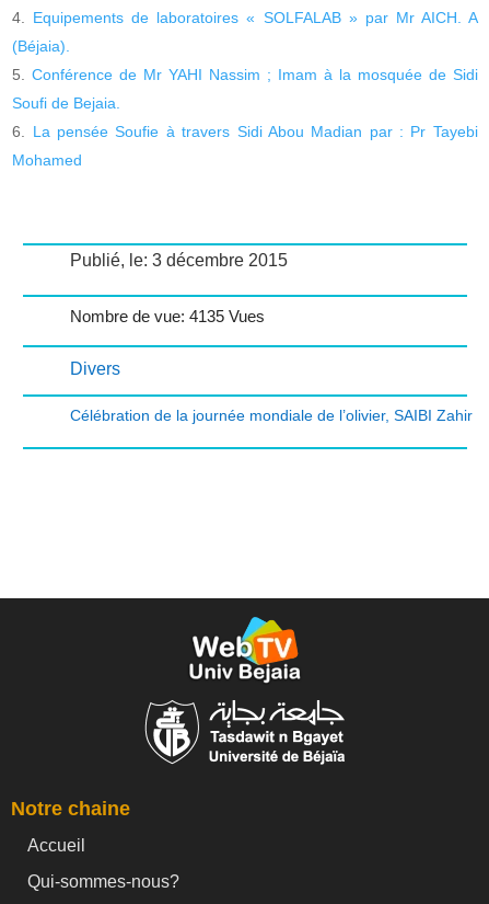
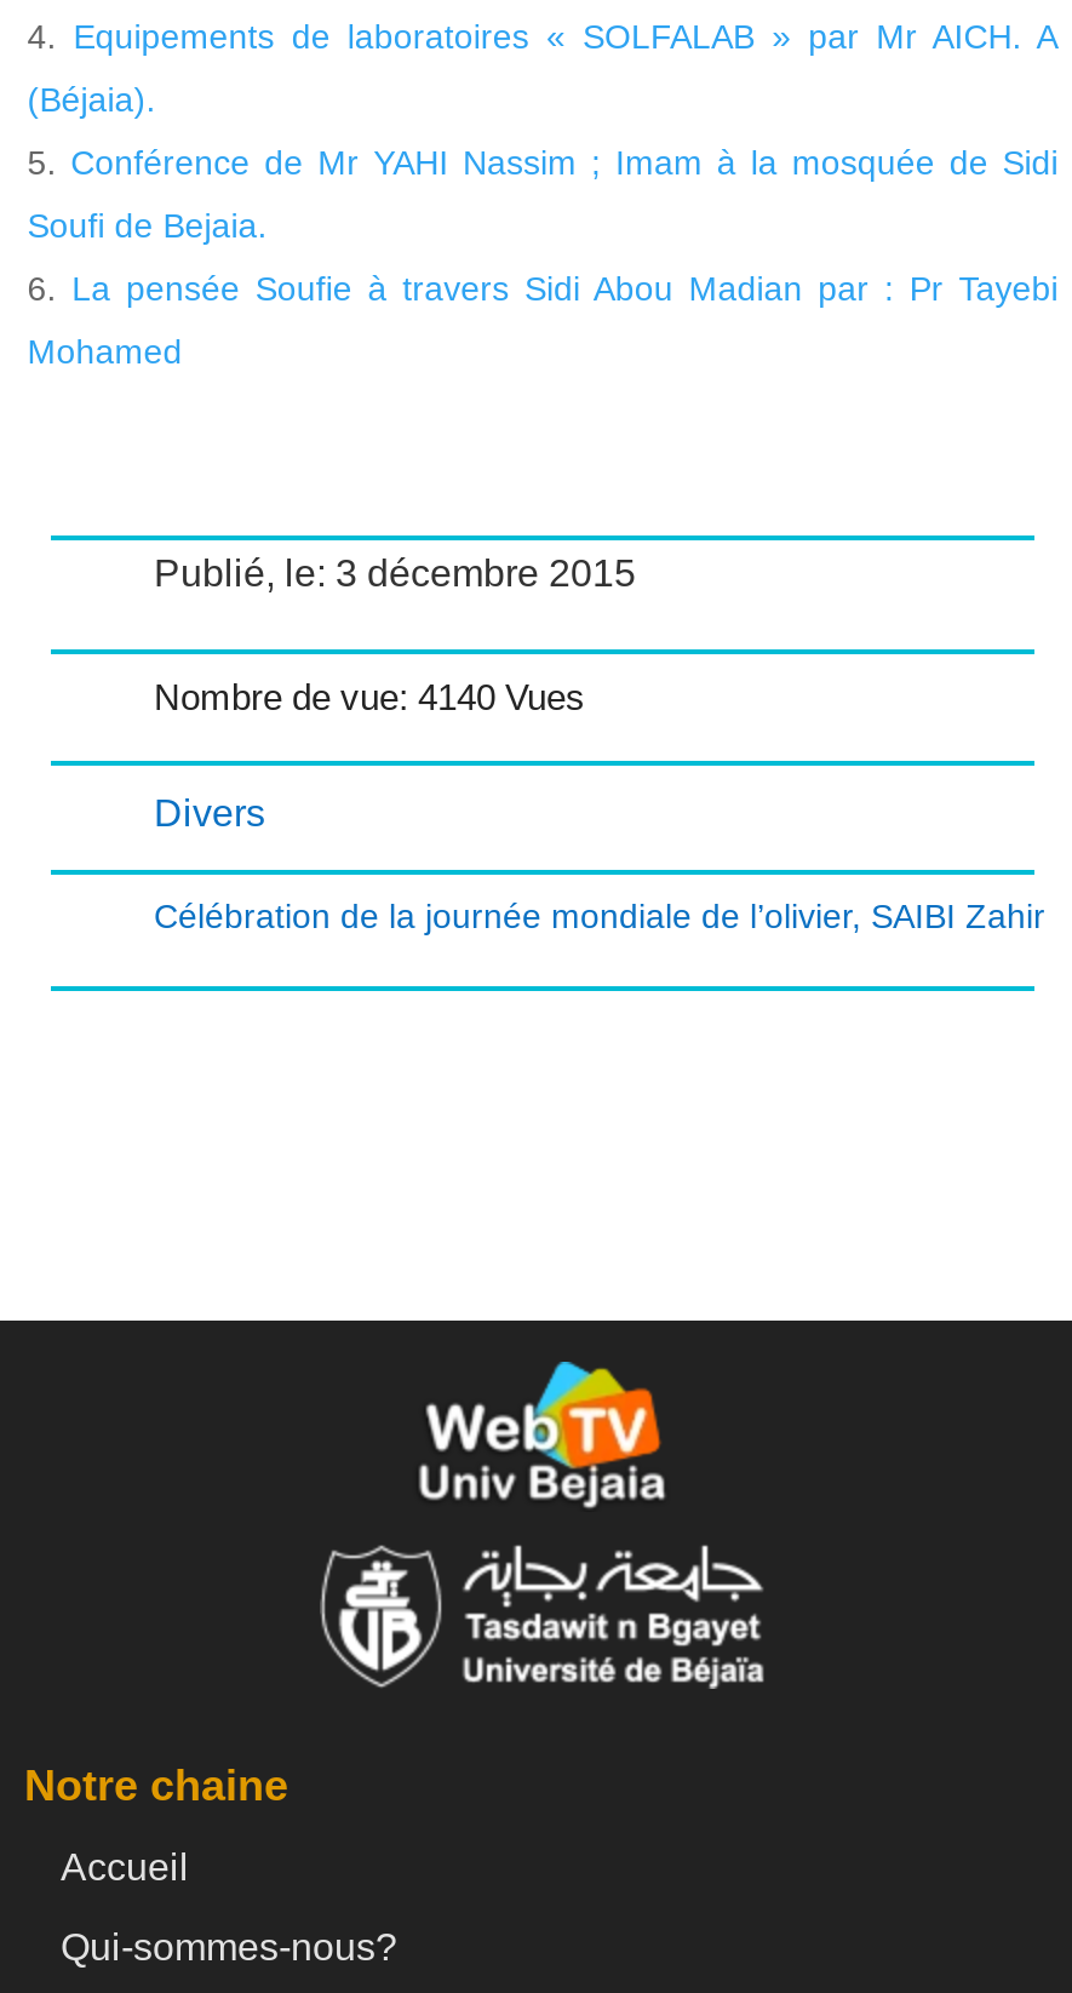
[69,306,264,325] Nombre de vue: 4135 Vues -> [154,675,585,716] Nombre de vue: 4140 Vues

